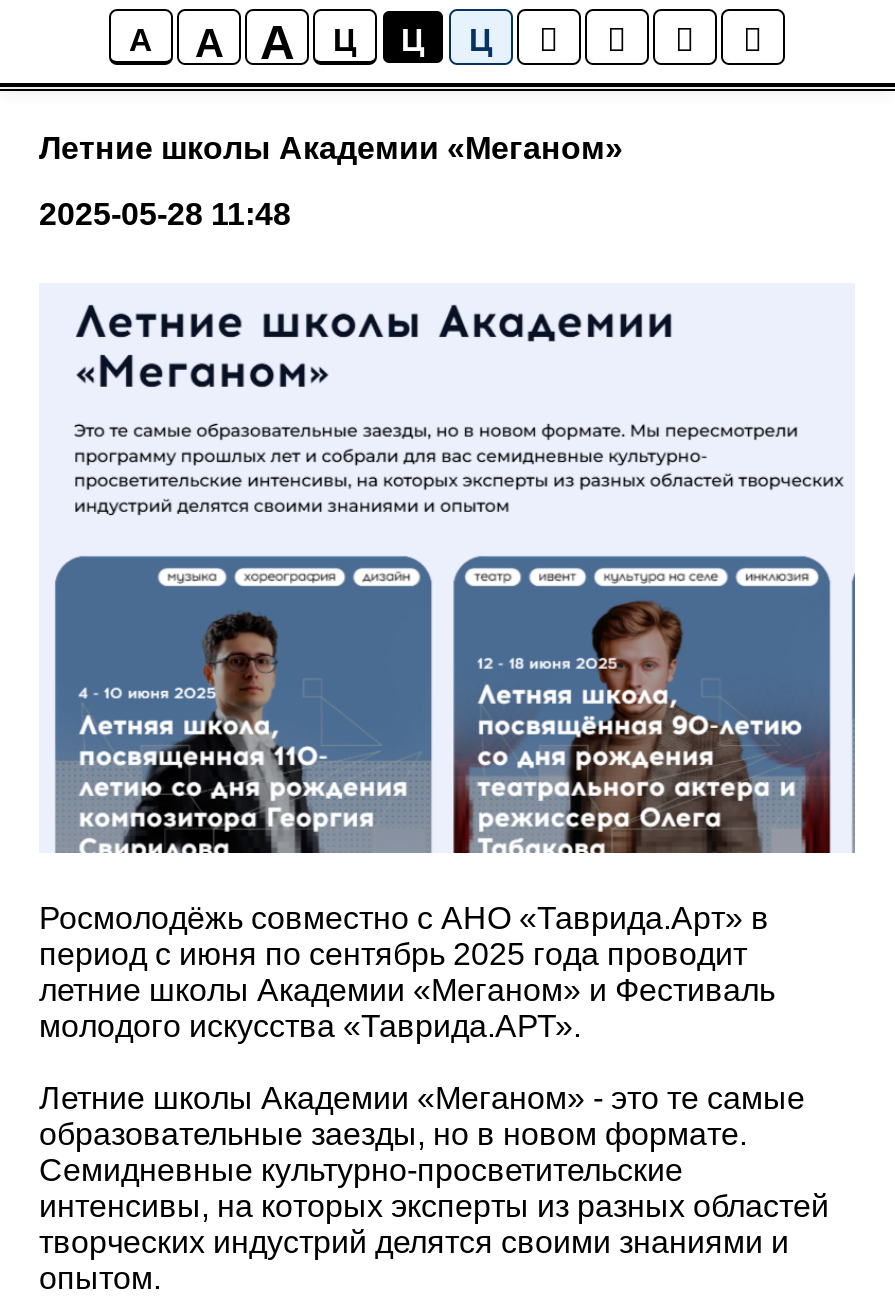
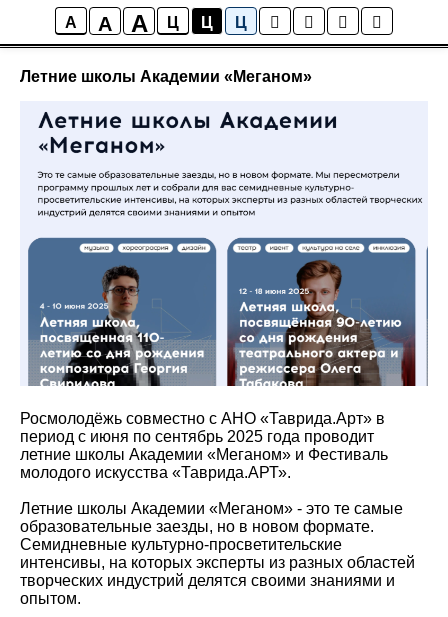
[39,197,291,231] 2025-05-28 11:48 -> none

